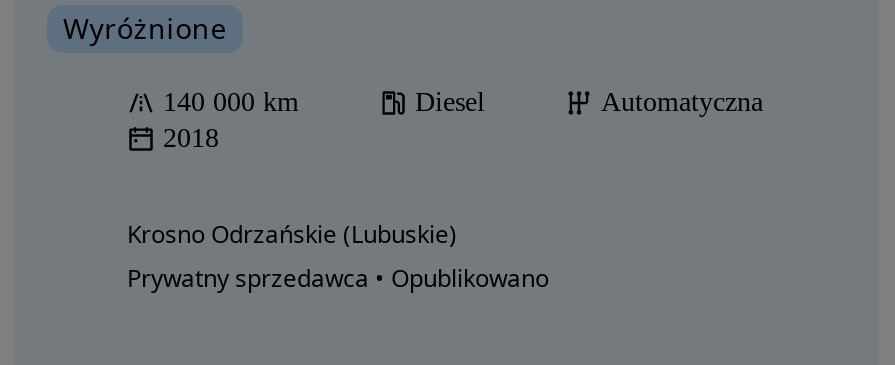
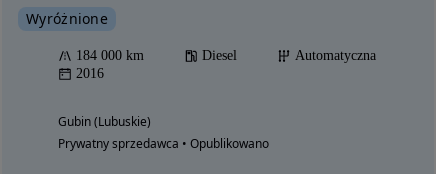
[163,87,299,117] 140 000 km -> [76,48,144,63] 184 000 km
[163,123,219,153] 2018 -> [76,66,104,81] 2016
[127,217,457,251] Krosno Odrzańskie (Lubuskie) -> [58,113,151,130] Gubin (Lubuskie)

